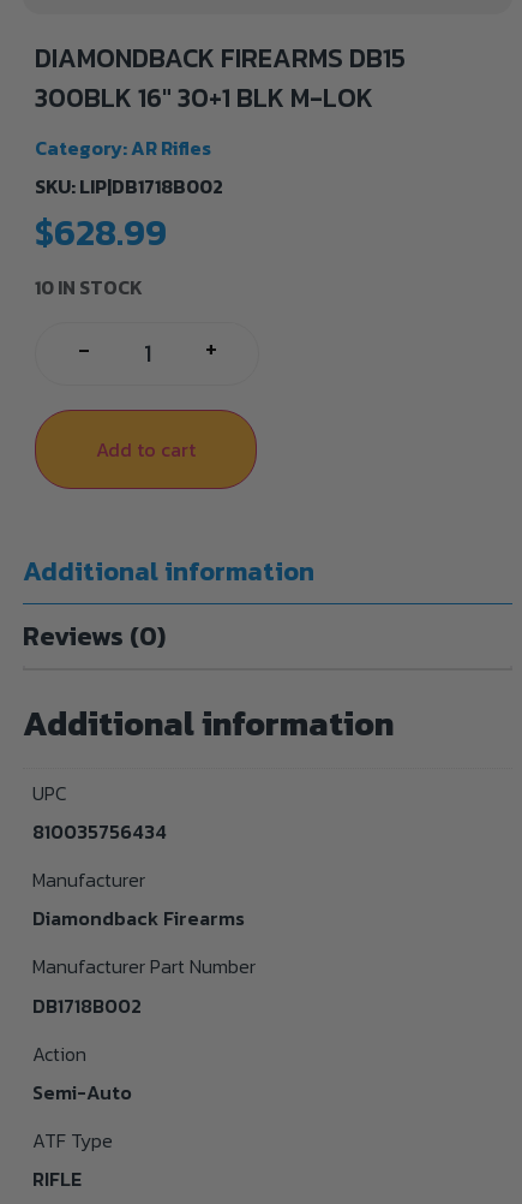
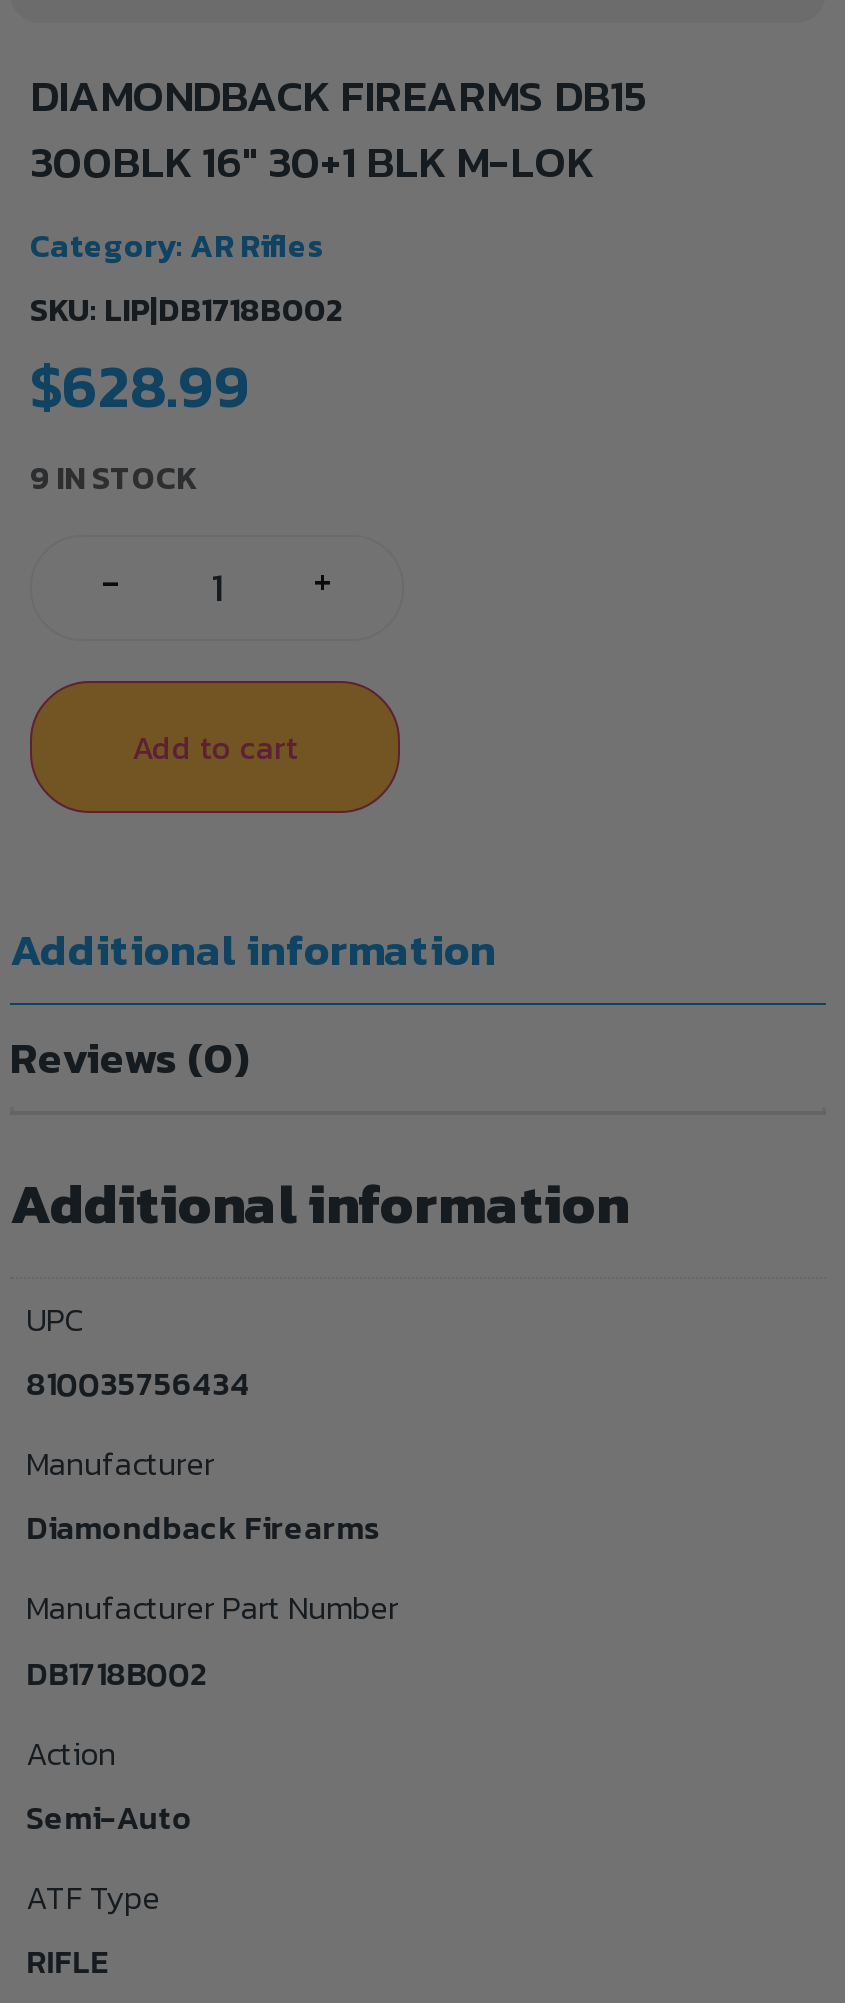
[35,273,143,301] 10 IN STOCK -> [30,453,198,501] 9 IN STOCK

